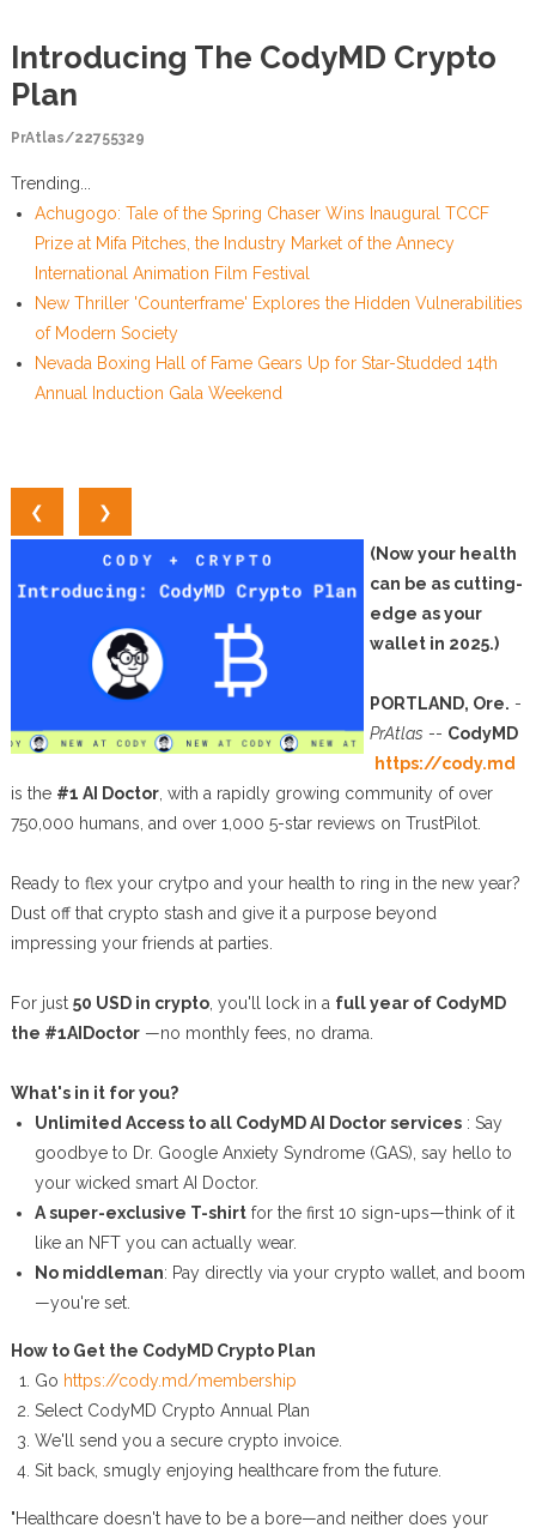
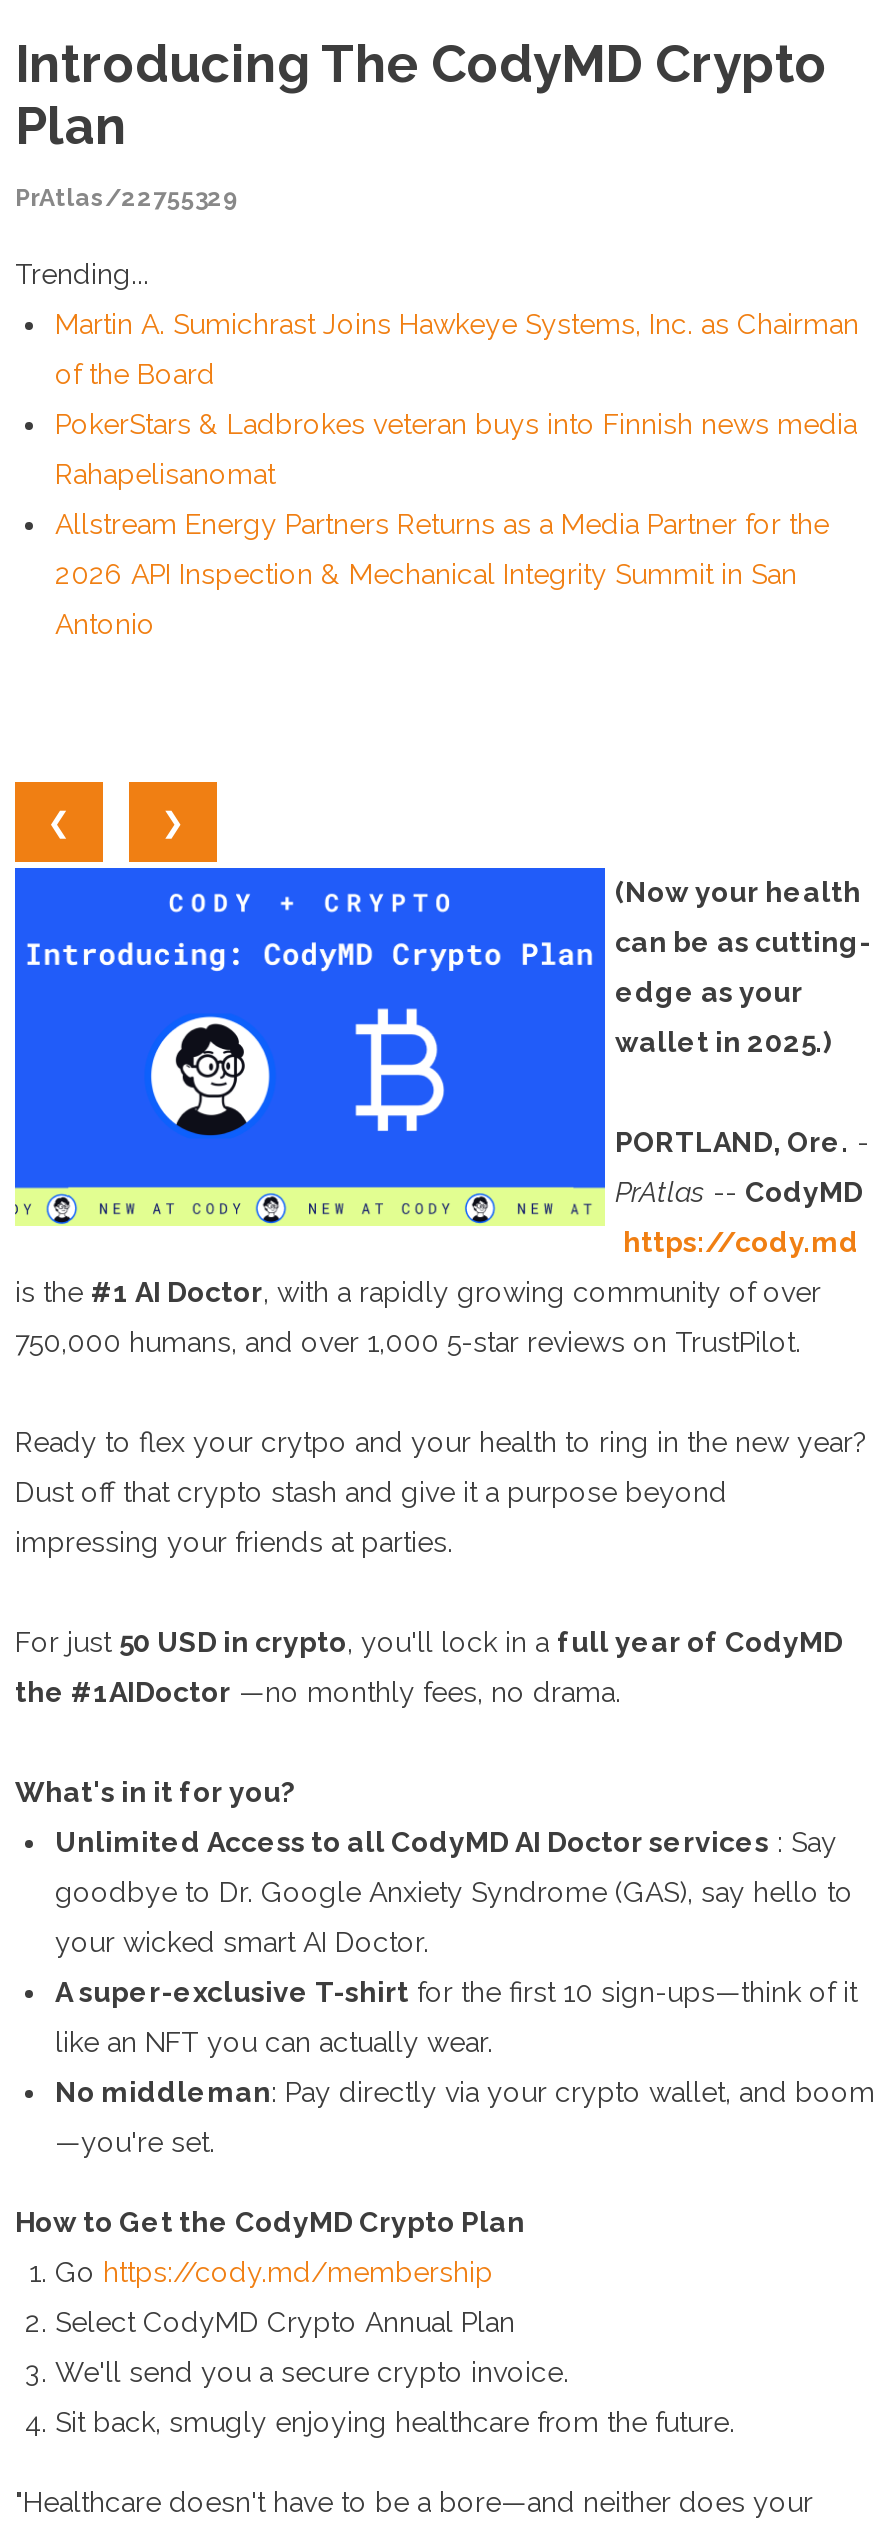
[35,204,489,223] Achugogo: Tale of the Spring Chaser Wins Inaugural TCCF -> [55,308,859,340] Martin A. Sumichrast Joins Hawkeye Systems, Inc. as Chairman
[35,234,455,253] Prize at Mifa Pitches, the Industry Market of the Annecy -> [55,358,215,390] of the Board
[35,264,310,283] International Animation Film Festival -> [55,408,857,440] PokerStars & Ladbrokes veteran buys into Finnish news media
[35,294,523,313] New Thriller 'Counterframe' Explores the Hidden Vulnerabilities -> [55,458,275,490] Rahapelisanomat
[35,324,178,343] of Modern Society -> [55,508,829,540] Allstream Energy Partners Returns as a Media Partner for the
[35,354,498,373] Nevada Boxing Hall of Fame Gears Up for Star-Studded 14th -> [55,558,797,590] 2026 API Inspection & Mechanical Integrity Summit in San
[35,383,282,403] Annual Induction Gala Weekend -> [55,608,155,640] Antonio

